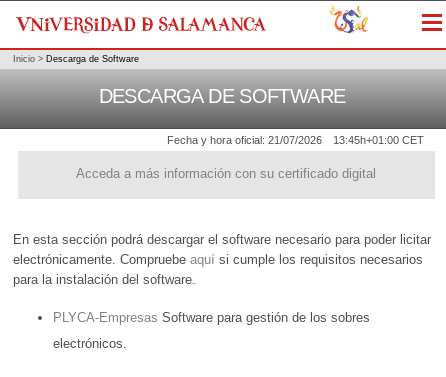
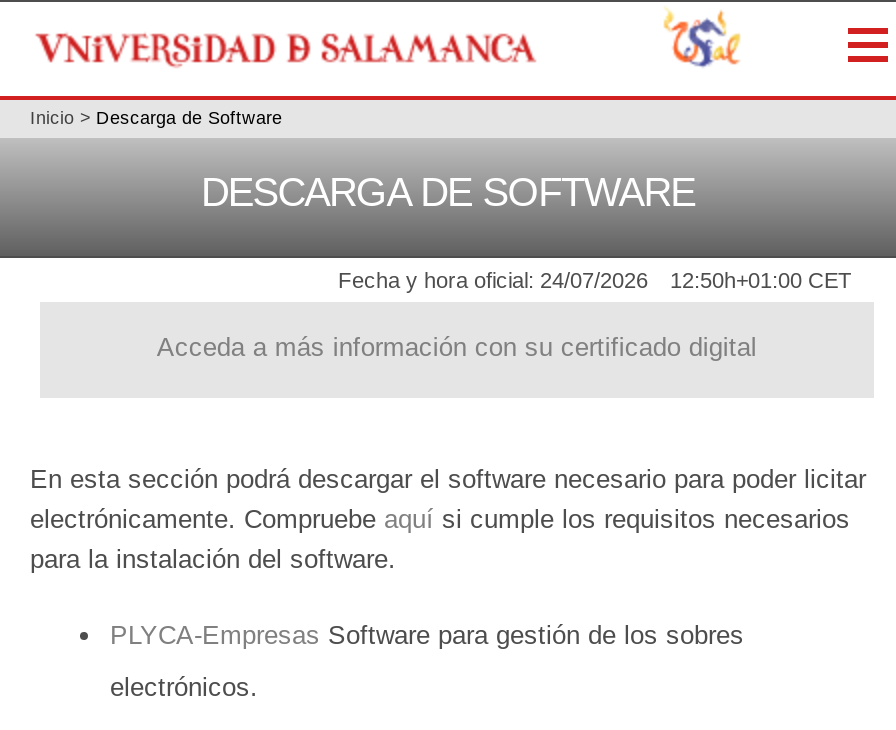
[167,134,322,146] Fecha y hora oficial: 21/07/2026 -> [338,269,648,293] Fecha y hora oficial: 24/07/2026
[333,134,424,146] 13:45h+01:00 CET -> [670,269,852,293] 12:50h+01:00 CET

